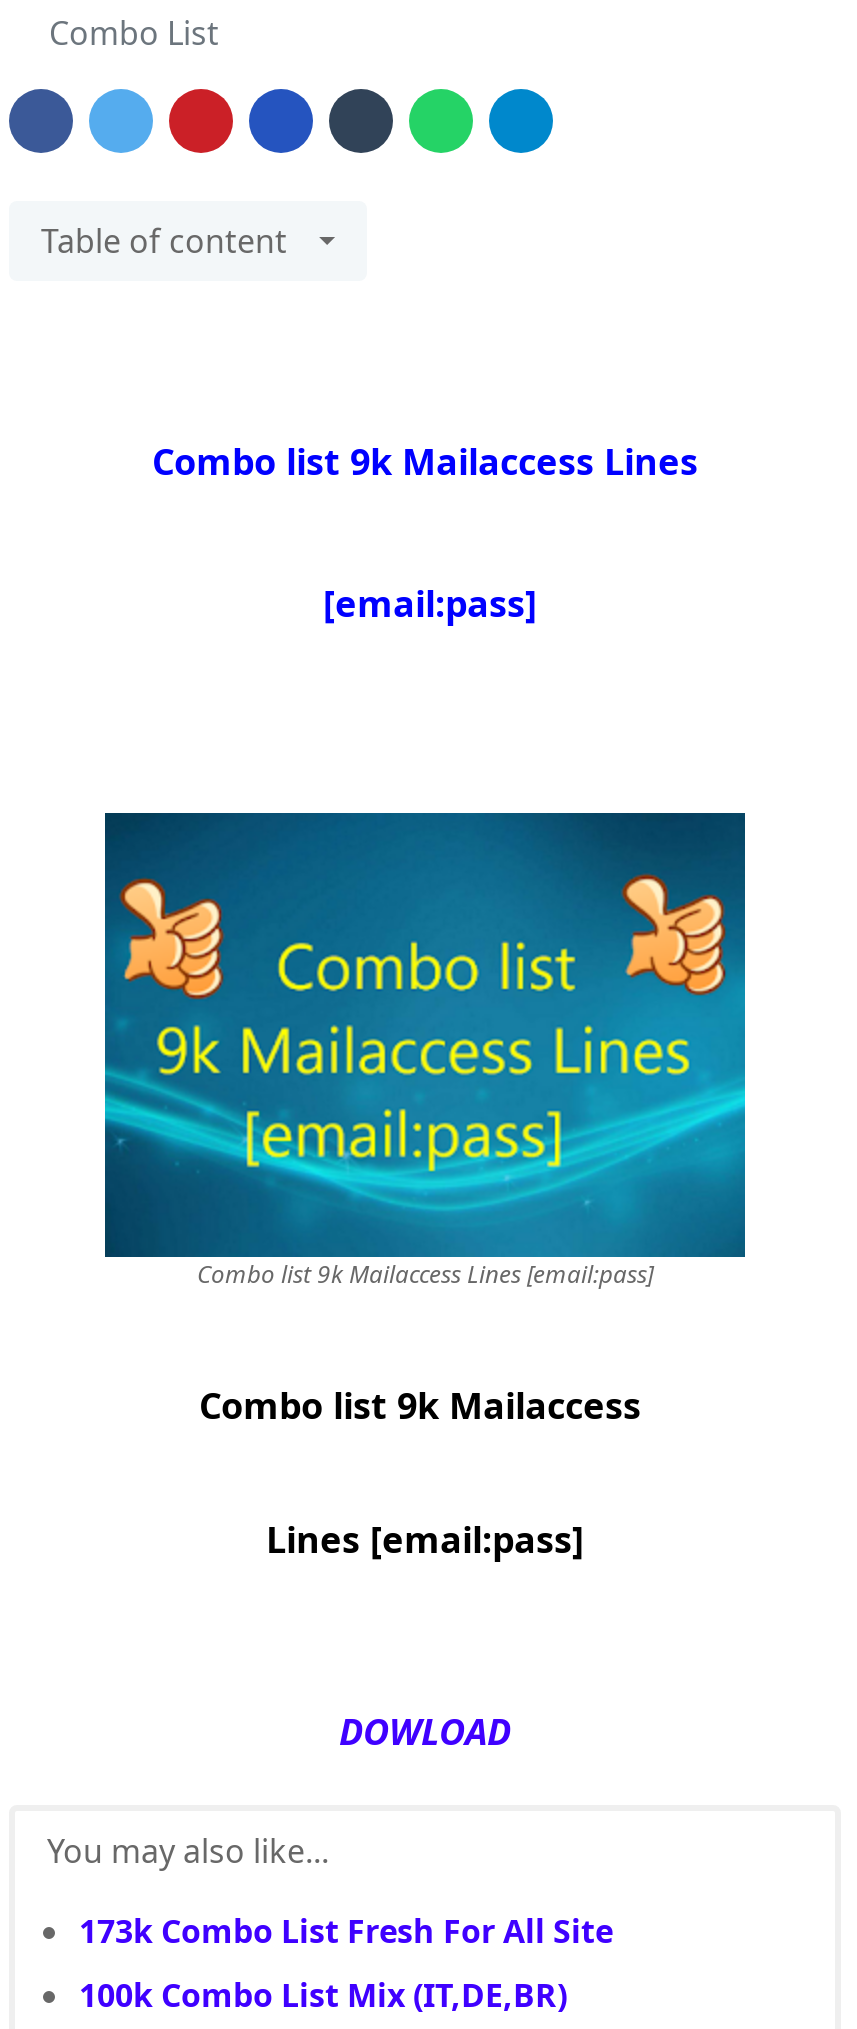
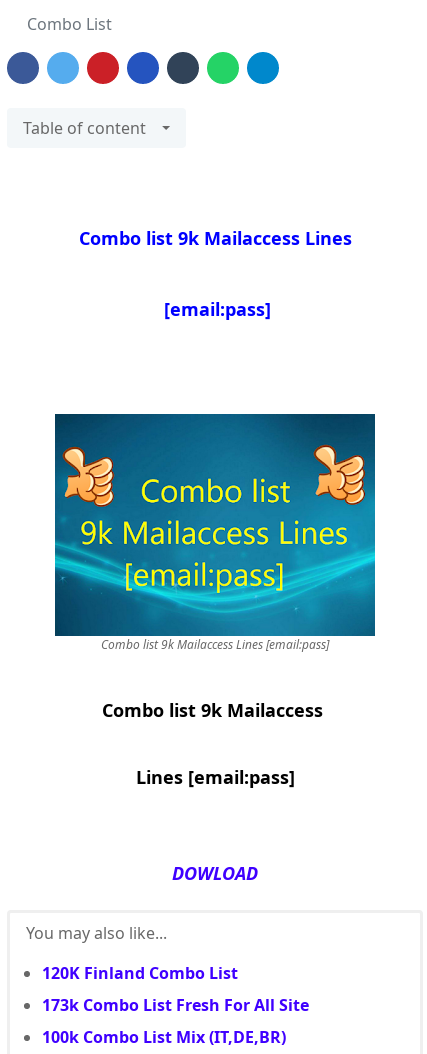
none -> [42,962,238,984] 120K Finland Combo List

